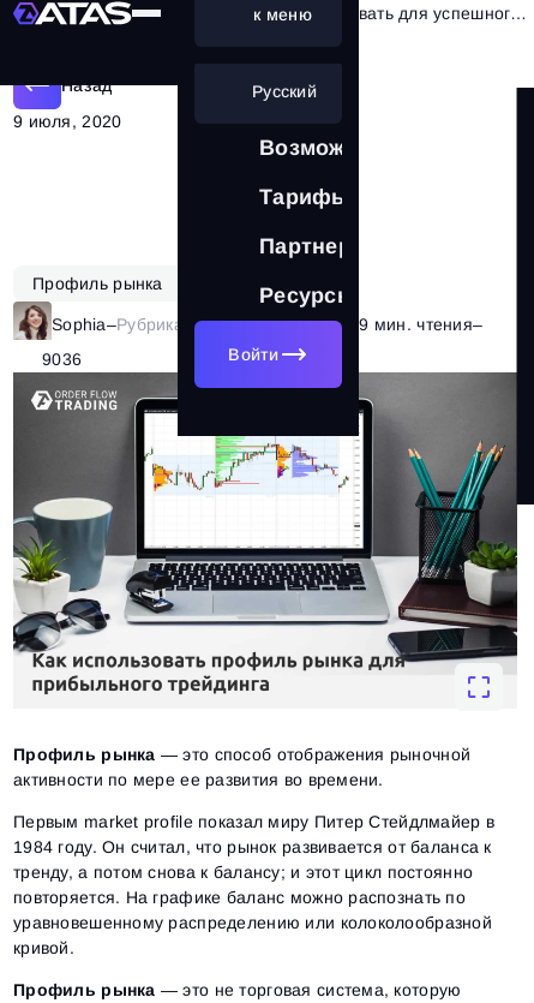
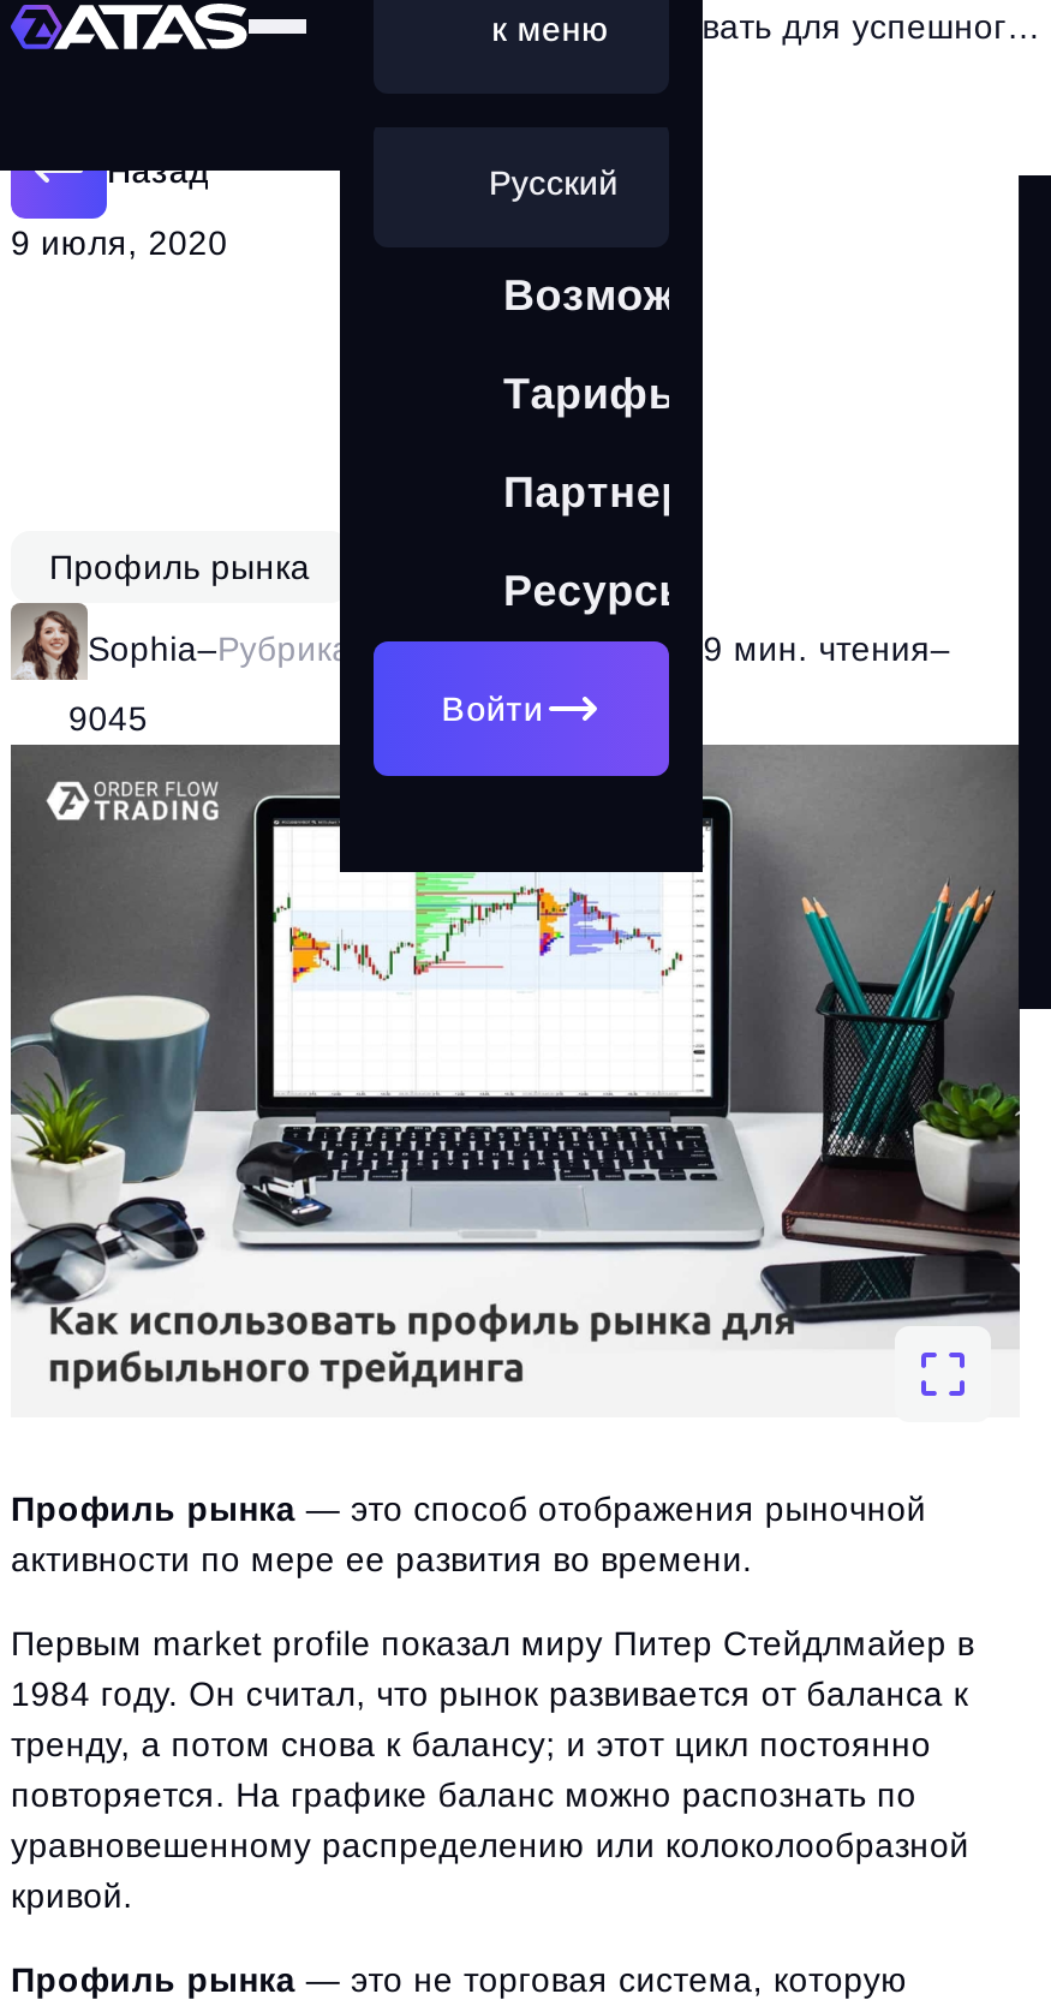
[42,350,82,369] 9036 -> [68,699,148,738] 9045

